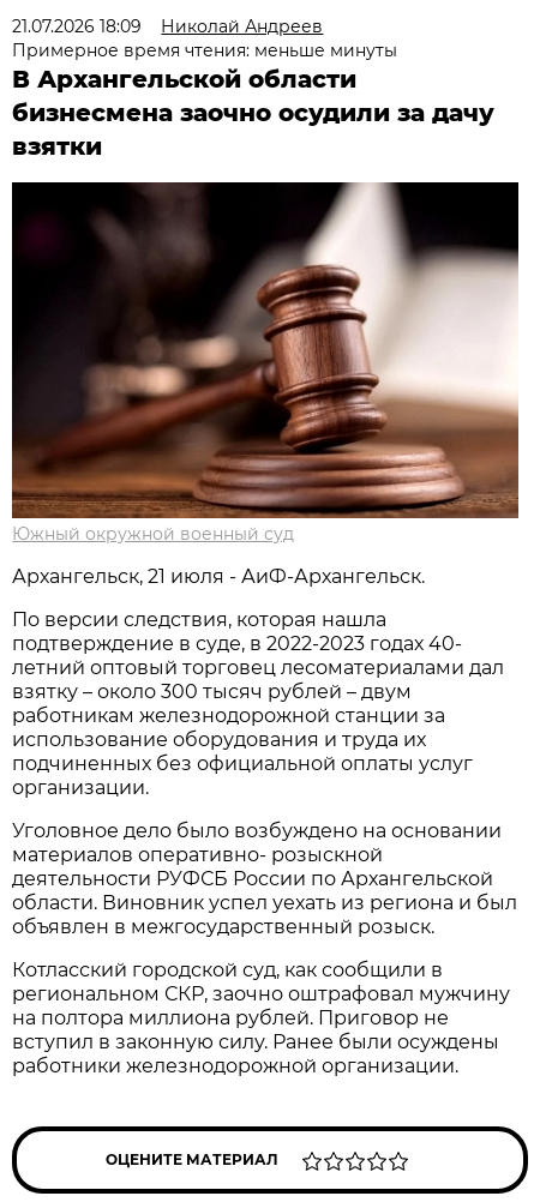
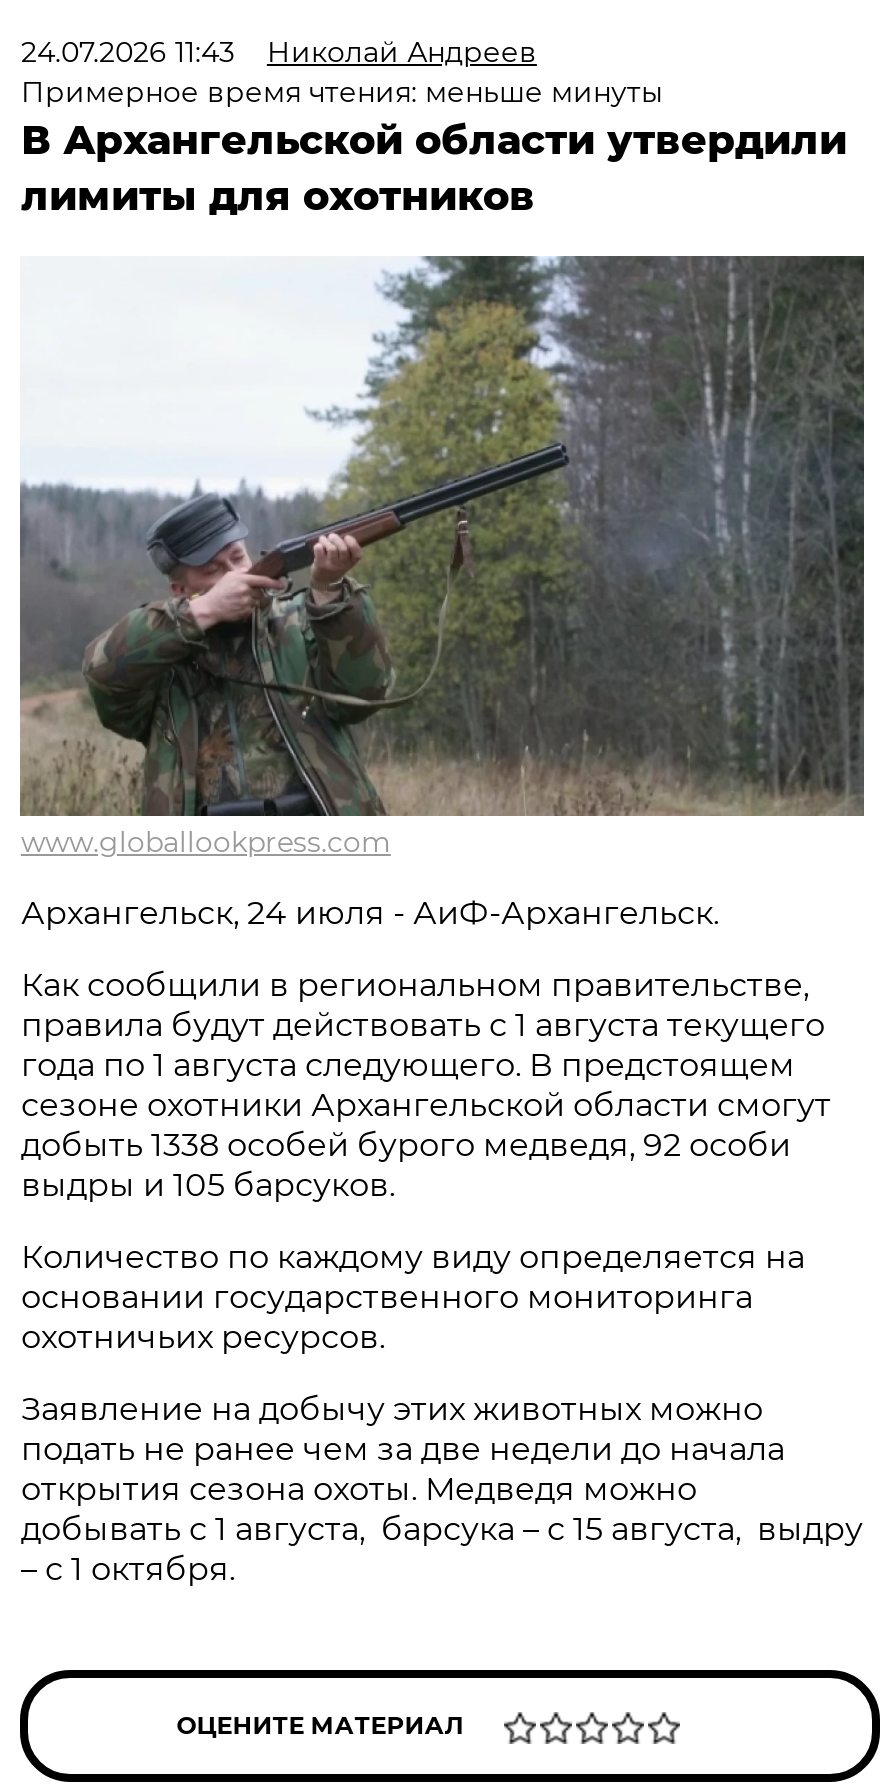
[12,16,323,37] 21.07.2026 18:09 Николай Андреев -> [21,34,537,70] 24.07.2026 11:43 Николай Андреев
[12,65,495,161] В Архангельской области | бизнесмена заочно осудили за дачу | взятки -> [21,116,847,220] В Архангельской области утвердили | лимиты для охотников
[11,233,520,545] [image] | Южный окружной военный суд -> [18,254,866,860] [image] | www.globallookpress.com
[12,565,425,588] Архангельск, 21 июля - АиФ-Архангельск. -> [21,894,719,932] Архангельск, 24 июля - АиФ-Архангельск.
[12,608,504,799] По версии следствия, которая нашла | подтверждение в суде, в 2022-2023 годах 40- | летний оптовый торговец лесоматериалами дал | взятку – около 300 тысяч рублей – двум | работникам железнодорожной станции за | использование оборудования и труда их | подчиненных без официальной оплаты услуг | организации. -> [21,966,831,1204] Как сообщили в региональном правительстве, | правила будут действовать с 1 августа текущего | года по 1 августа следующего. В предстоящем | сезоне охотники Архангельской области смогут | добыть 1338 особей бурого медведя, 92 особи | выдры и 105 барсуков.
[12,819,518,938] Уголовное дело было возбуждено на основании | материалов оперативно- розыскной | деятельности РУФСБ России по Архангельской | области. Виновник успел уехать из региона и был | объявлен в межгосударственный розыск. -> [21,1238,805,1356] Количество по каждому виду определяется на | основании государственного мониторинга | охотничьих ресурсов.
[12,958,510,1077] Котласский городской суд, как сообщили в | региональном СКР, заочно оштрафовал мужчину | на полтора миллиона рублей. Приговор не | вступил в законную силу. Ранее были осуждены | работники железнодорожной организации. -> [21,1390,863,1588] Заявление на добычу этих животных можно | подать не ранее чем за две недели до начала | открытия сезона охоты. Медведя можно | добывать с 1 августа, барсука – с 15 августа, выдру | – с 1 октября.

